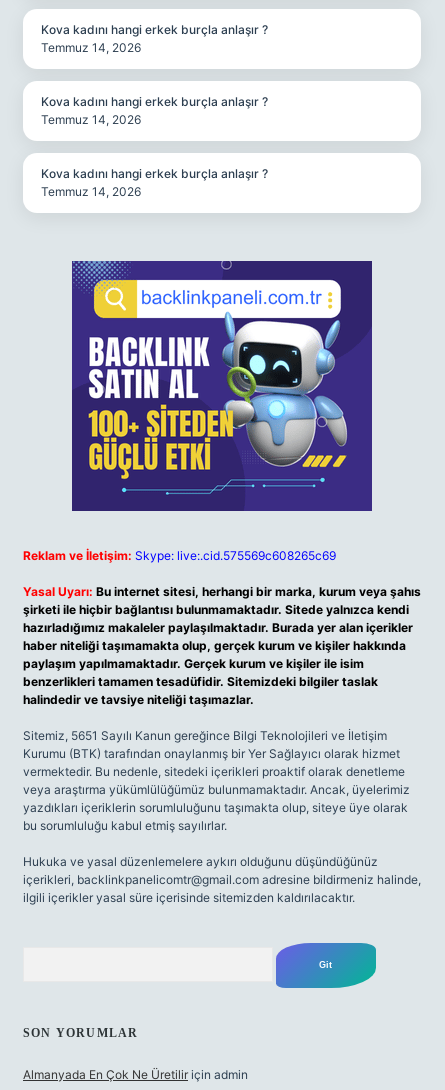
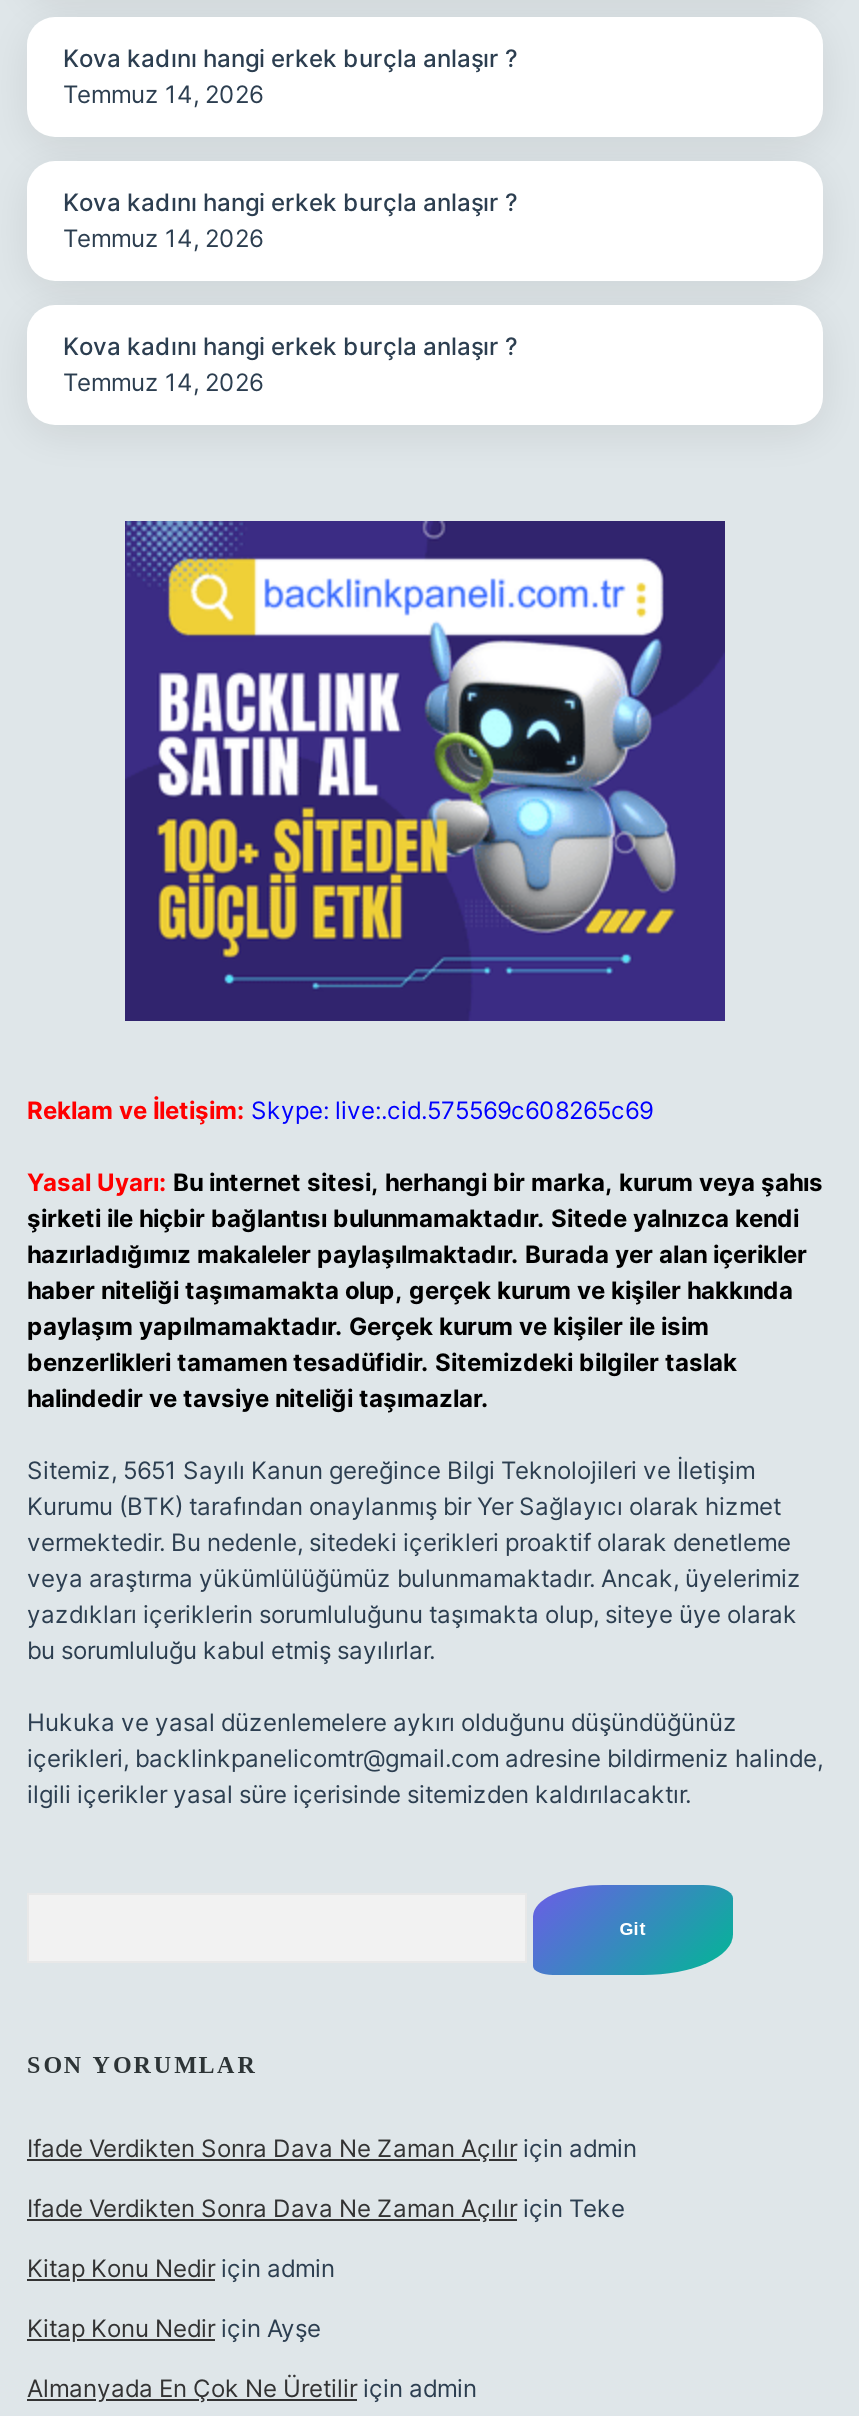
none -> [27,2133,637,2343] Ifade Verdikten Sonra Dava Ne Zaman Açılır için admin | Ifade Verdikten Sonra Dava Ne Zaman Açılır için Teke | Kitap Konu Nedir için admin | Kitap Konu Nedir için Ayşe

